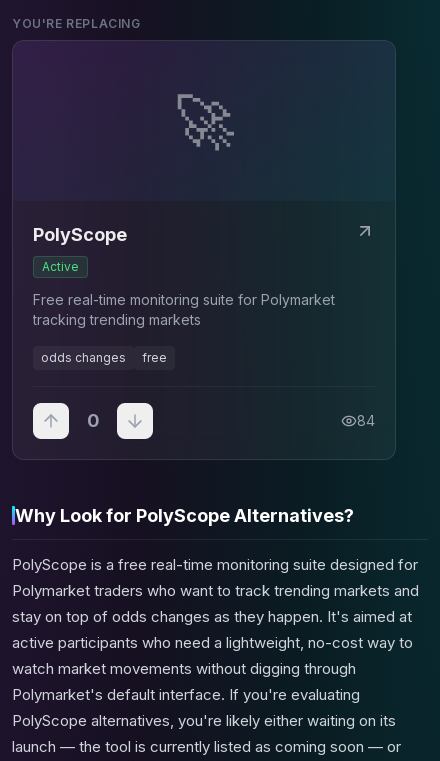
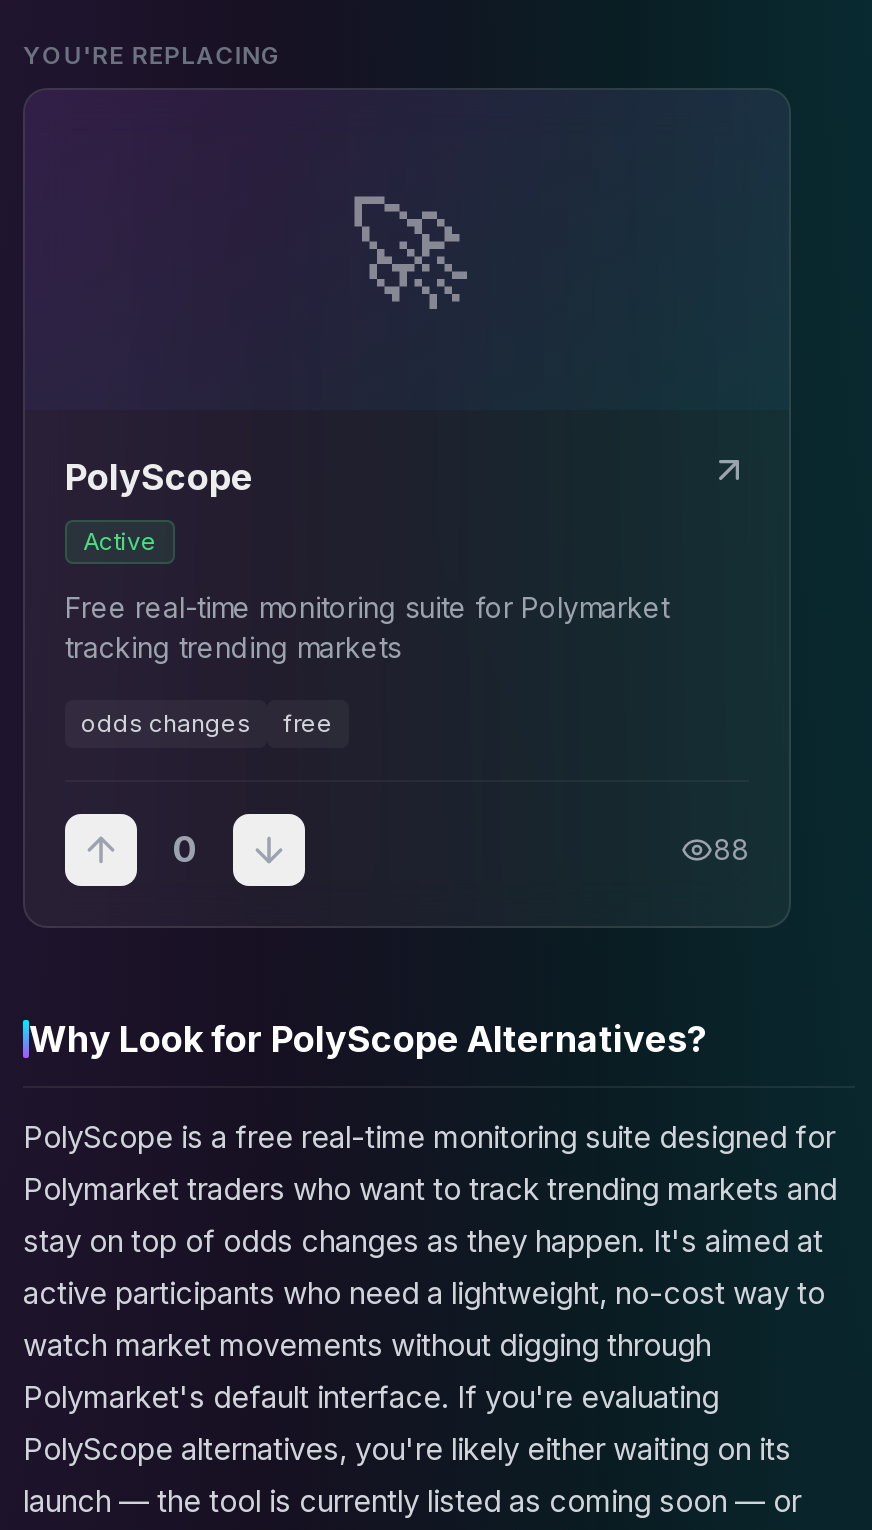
[357,412,375,429] 84 -> [713,832,749,866] 88

